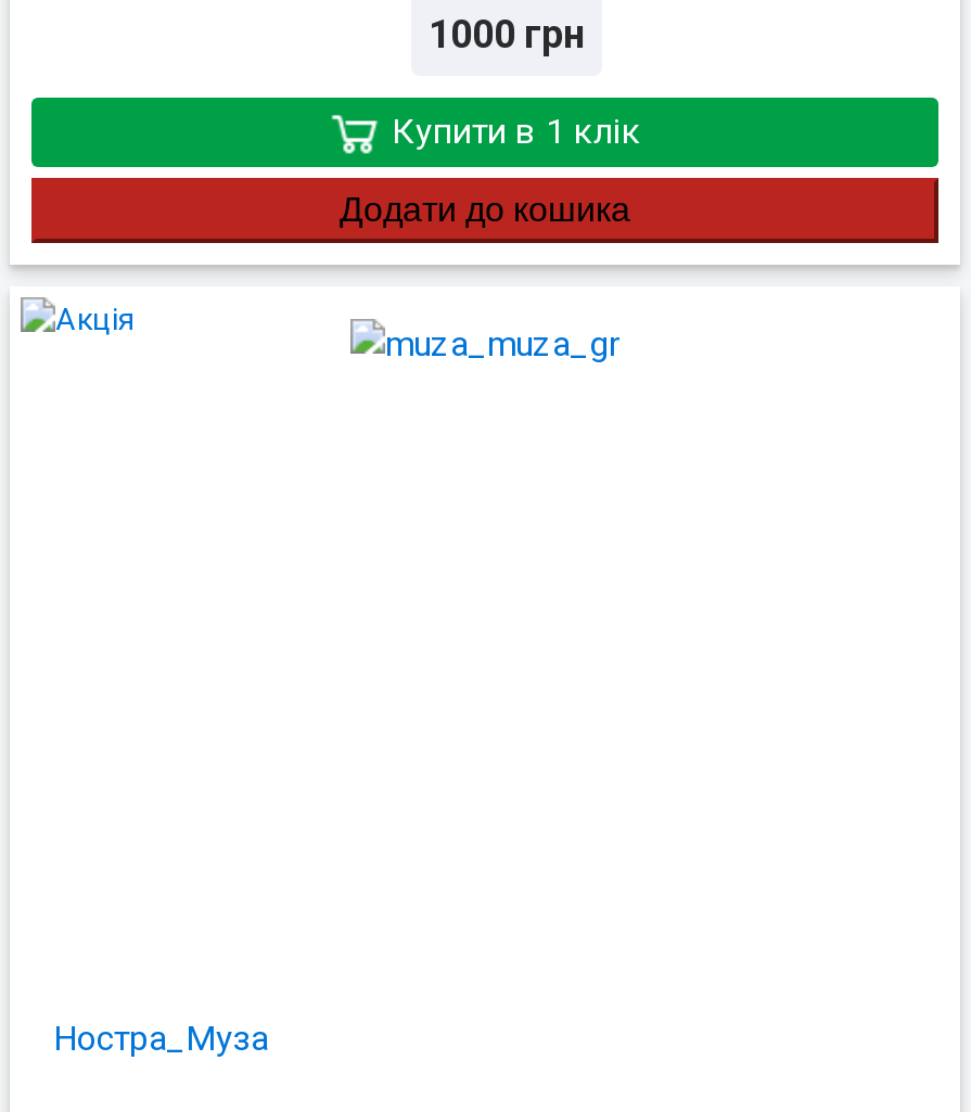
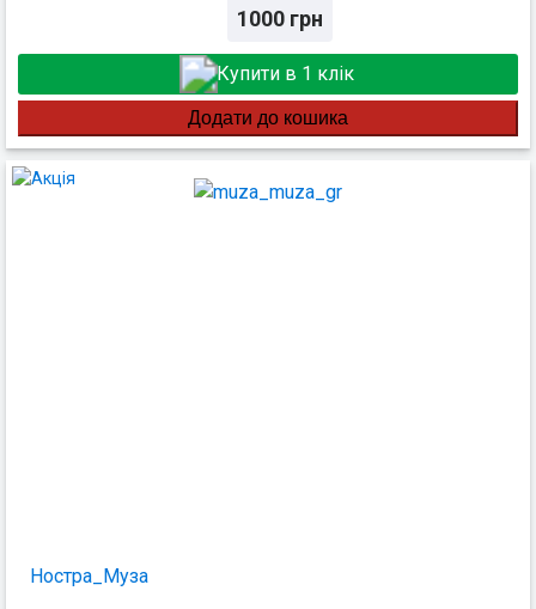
[324,98,394,167] [image] -> [178,54,218,95] [image]

